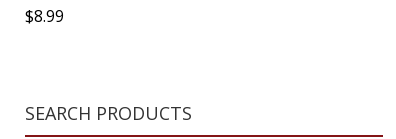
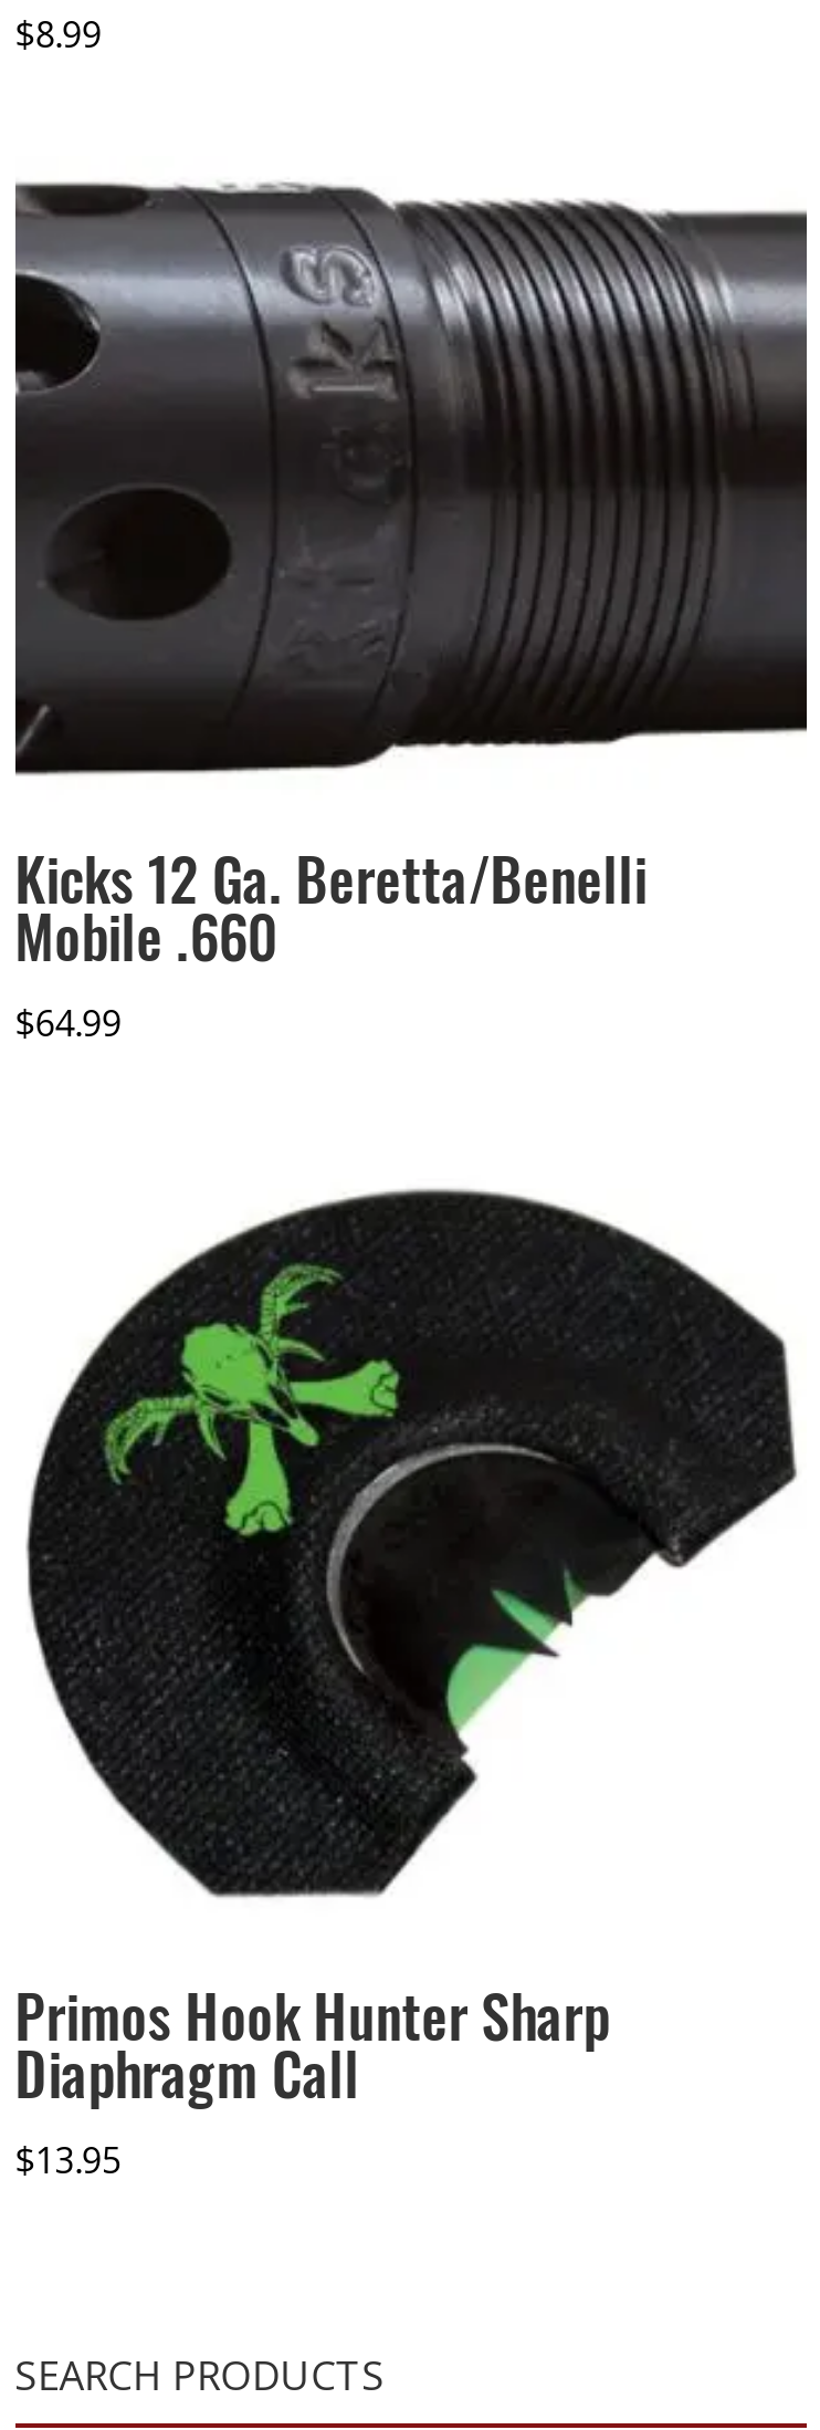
none -> [13,180,809,1049] [image] | Kicks 12 Ga. Beretta/Benelli | Mobile .660 | $64.99
none -> [15,1187,798,2185] [image] | Primos Hook Hunter Sharp | Diaphragm Call | $13.95

